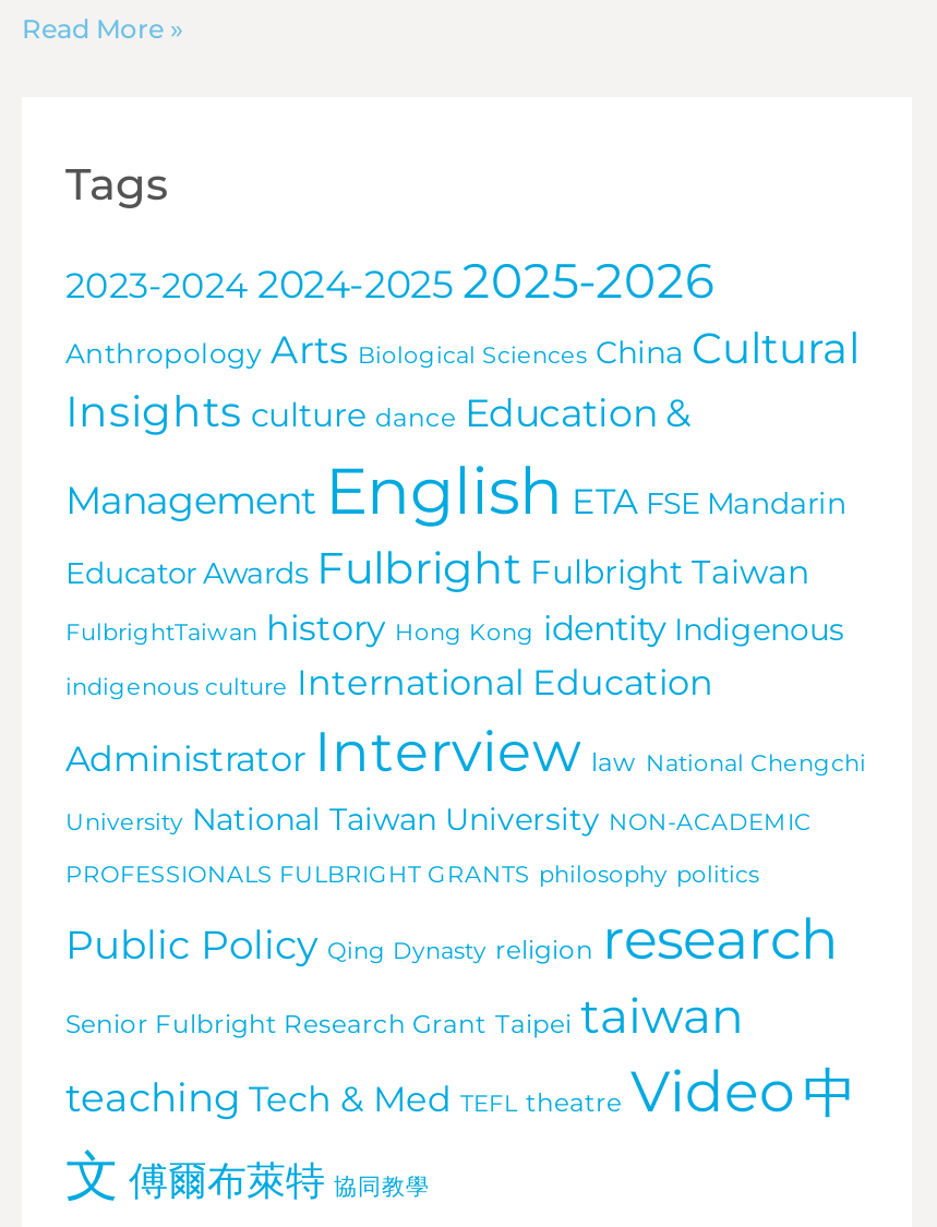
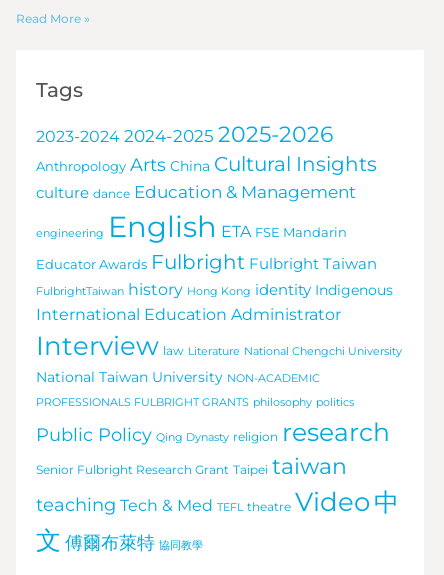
[65,322,860,529] Anthropology Arts Biological Sciences China Cultural | Insights culture dance Education & | Management English ETA FSE Mandarin -> [36,152,377,244] Anthropology Arts China Cultural Insights | culture dance Education & Management | engineering English ETA FSE Mandarin
[65,660,866,837] indigenous culture International Education | Administrator Interview law National Chengchi | University National Taiwan University NON-ACADEMIC -> [36,304,402,385] International Education Administrator | Interview law Literature National Chengchi University | National Taiwan University NON-ACADEMIC

